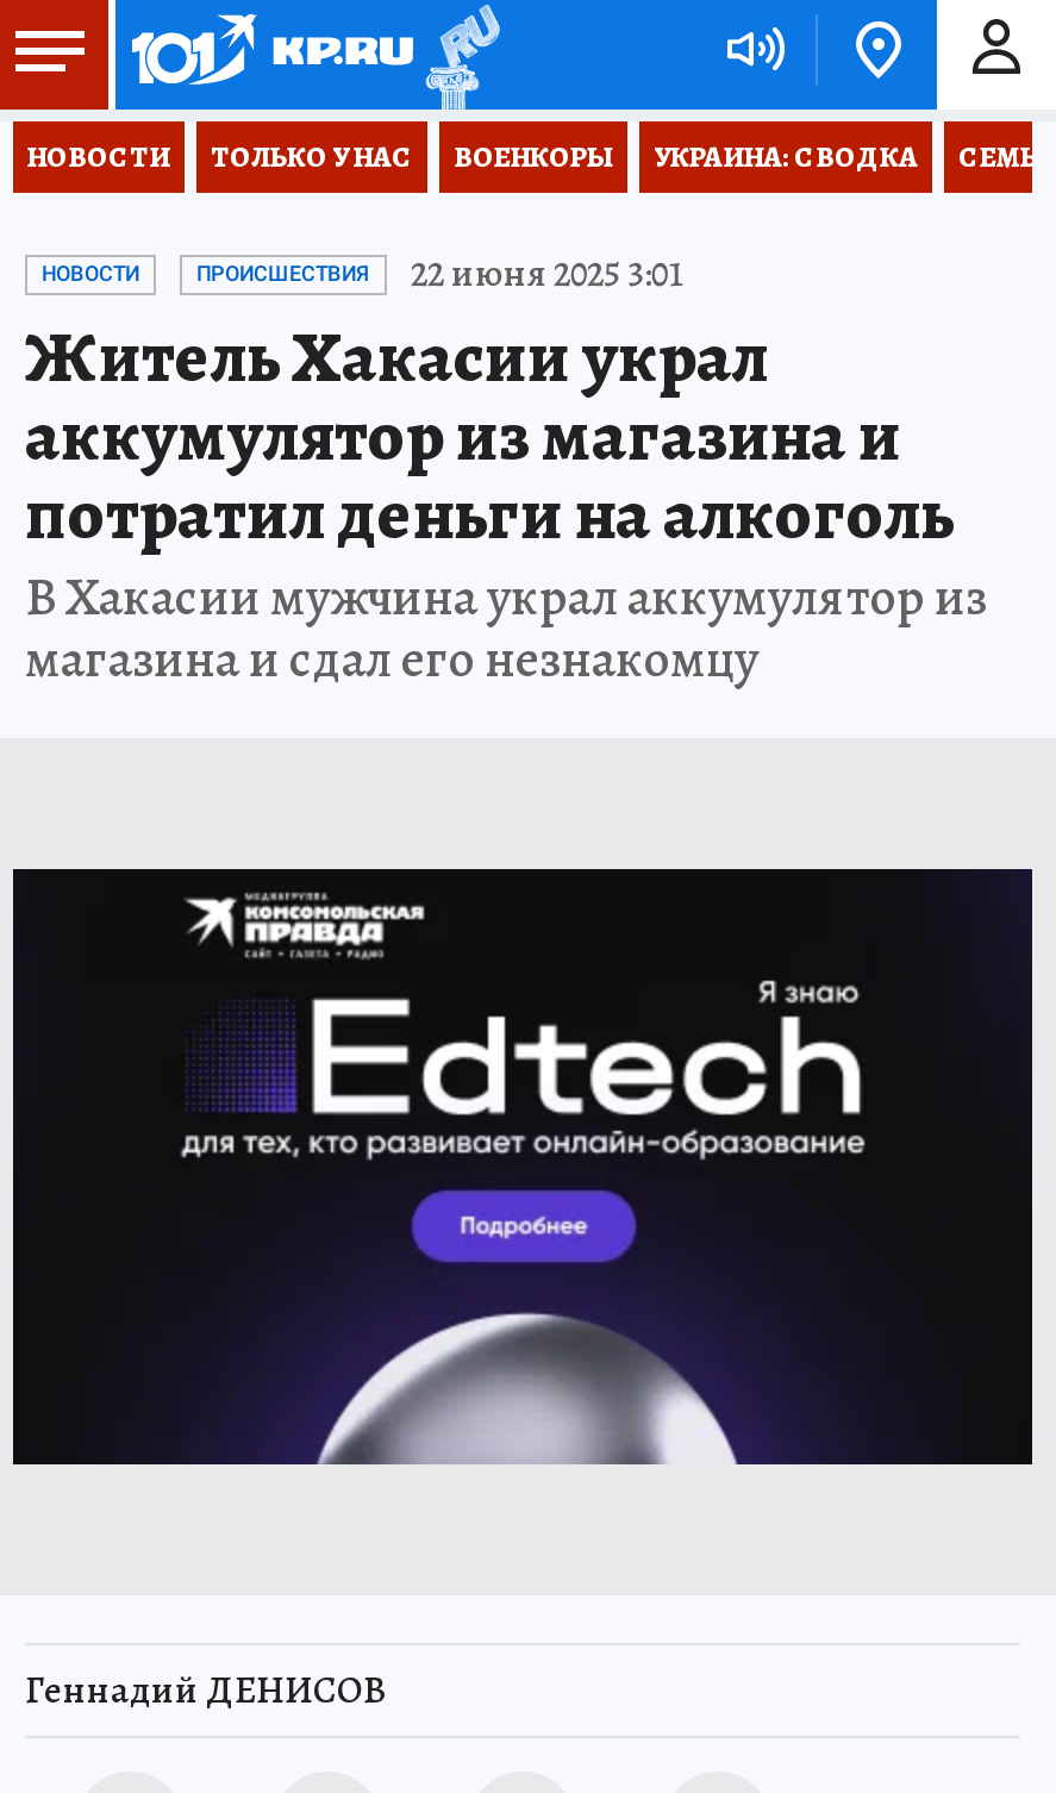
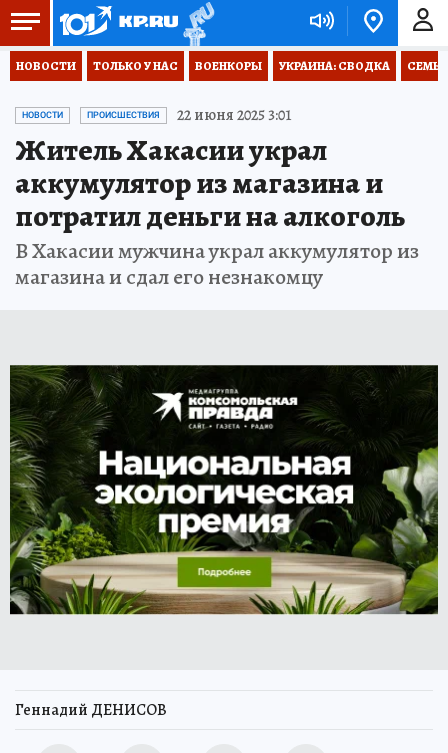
[11,869,1035,1467] [image] -> [9,365,439,615] [image]

